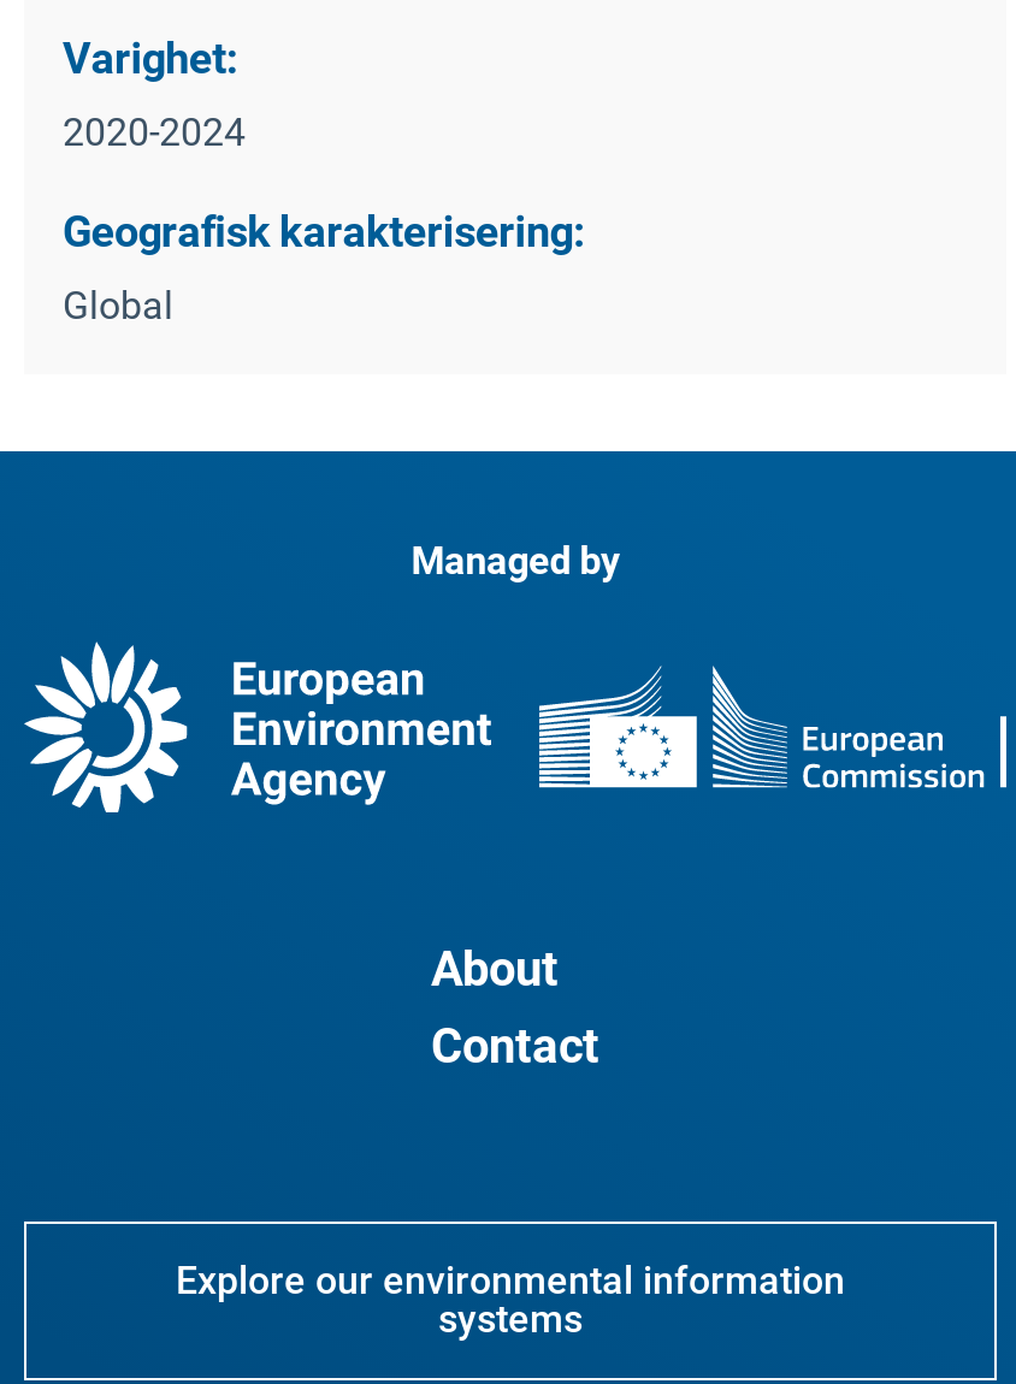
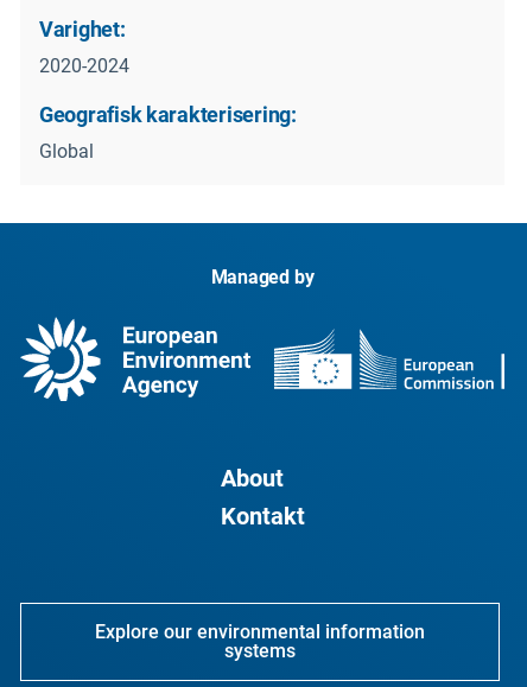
[431,1017,599,1075] Contact -> [220,502,304,531] Kontakt

